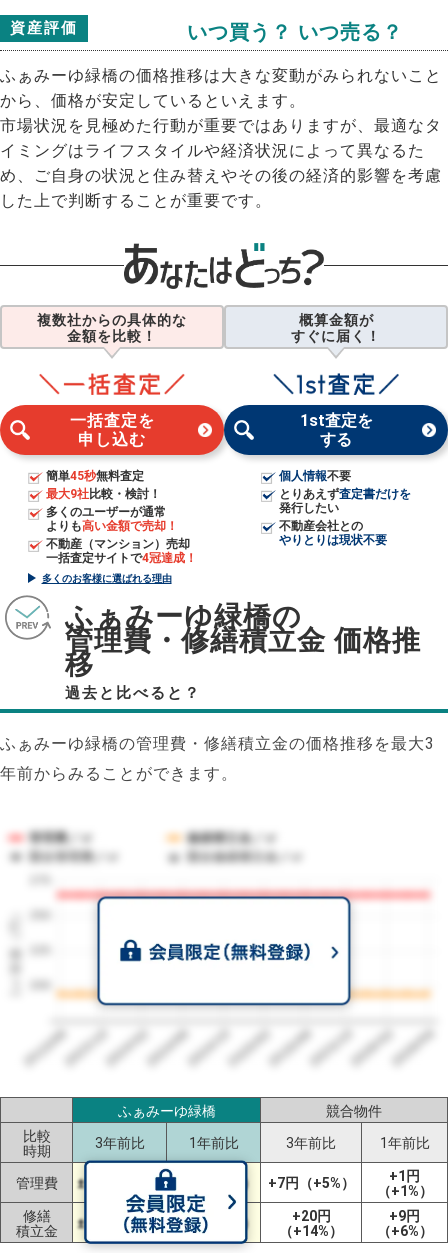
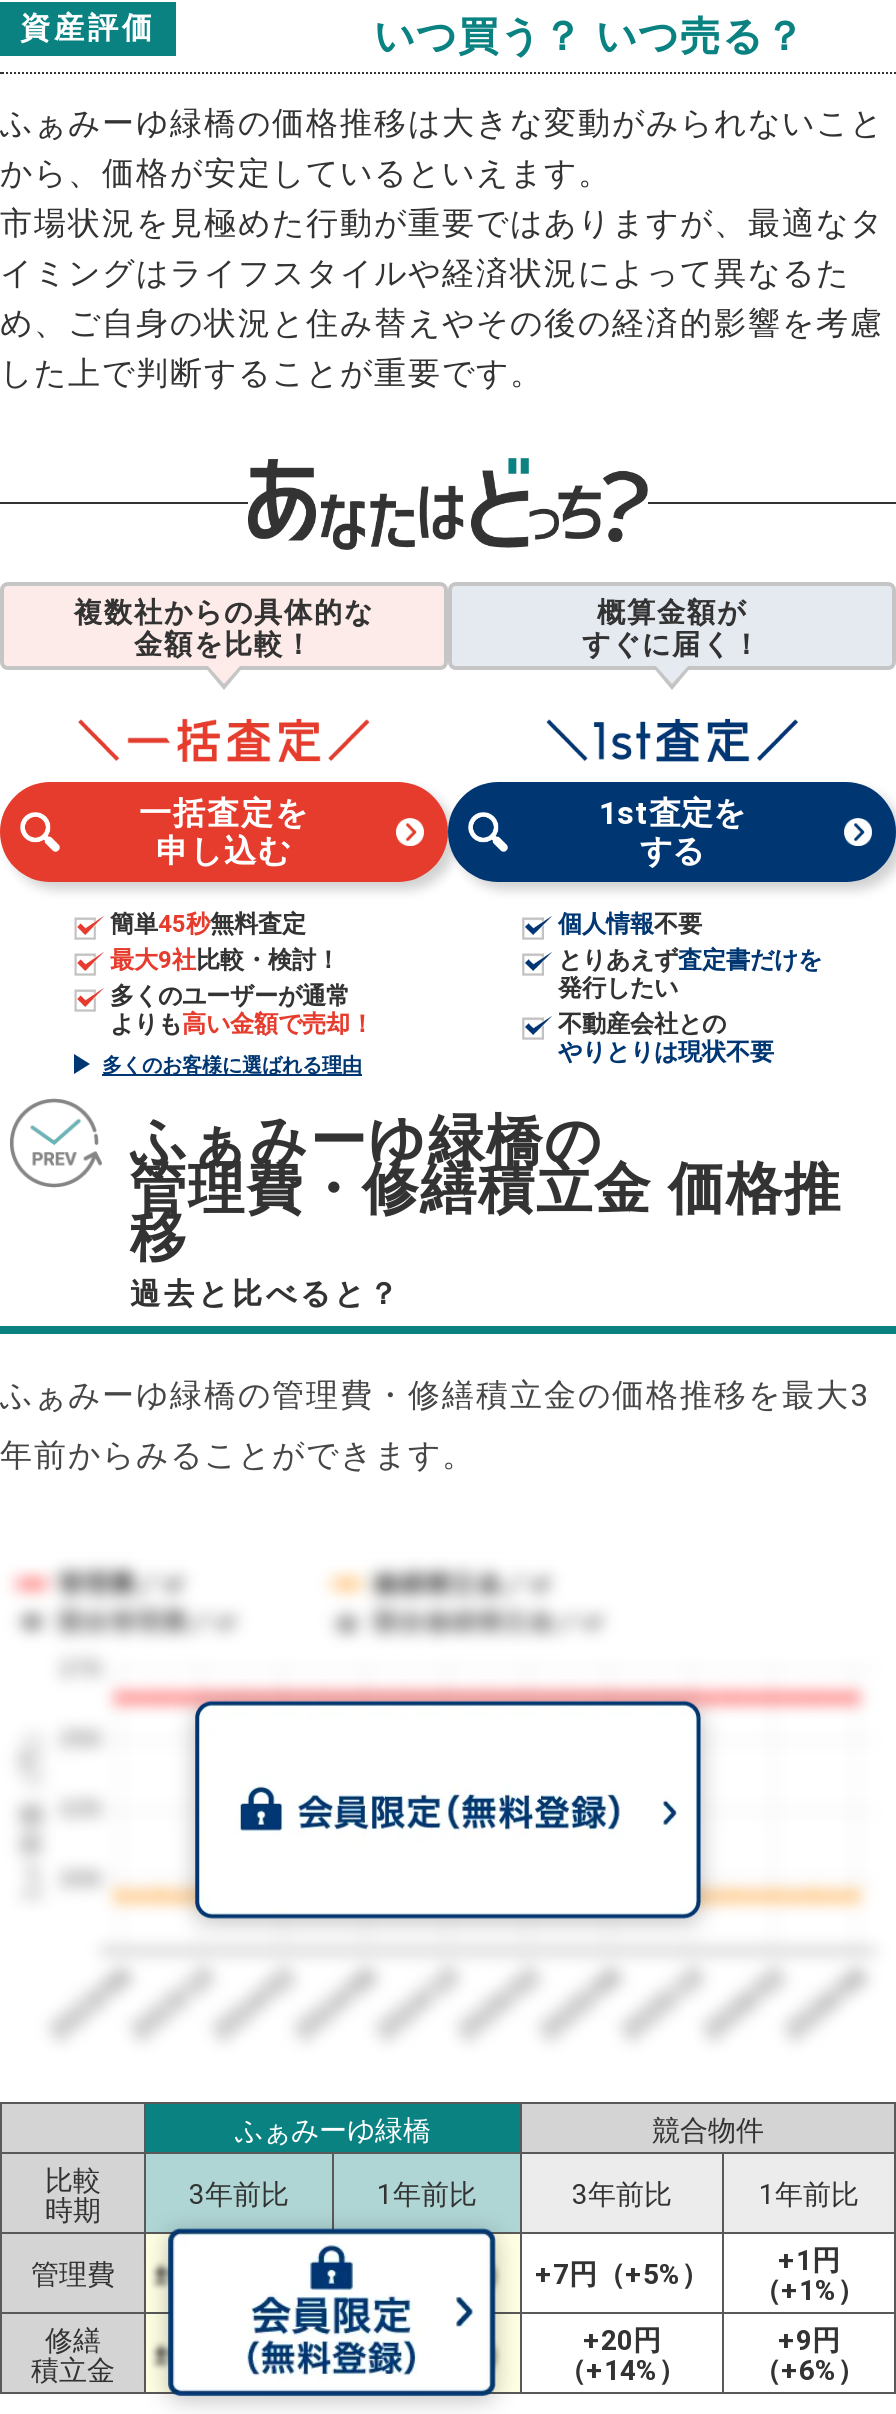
[45,537,196,565] 不動産（マンション）売却 | 一括査定サイトで4冠達成！ -> none

